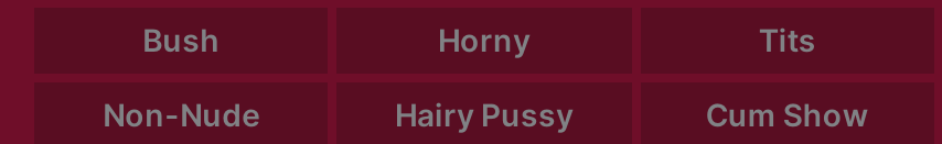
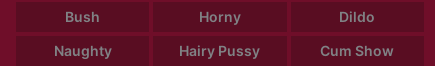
[758,22,816,59] Tits -> [339,8,375,25] Dildo
[103,97,259,134] Non-Nude -> [54,42,112,59] Naughty

